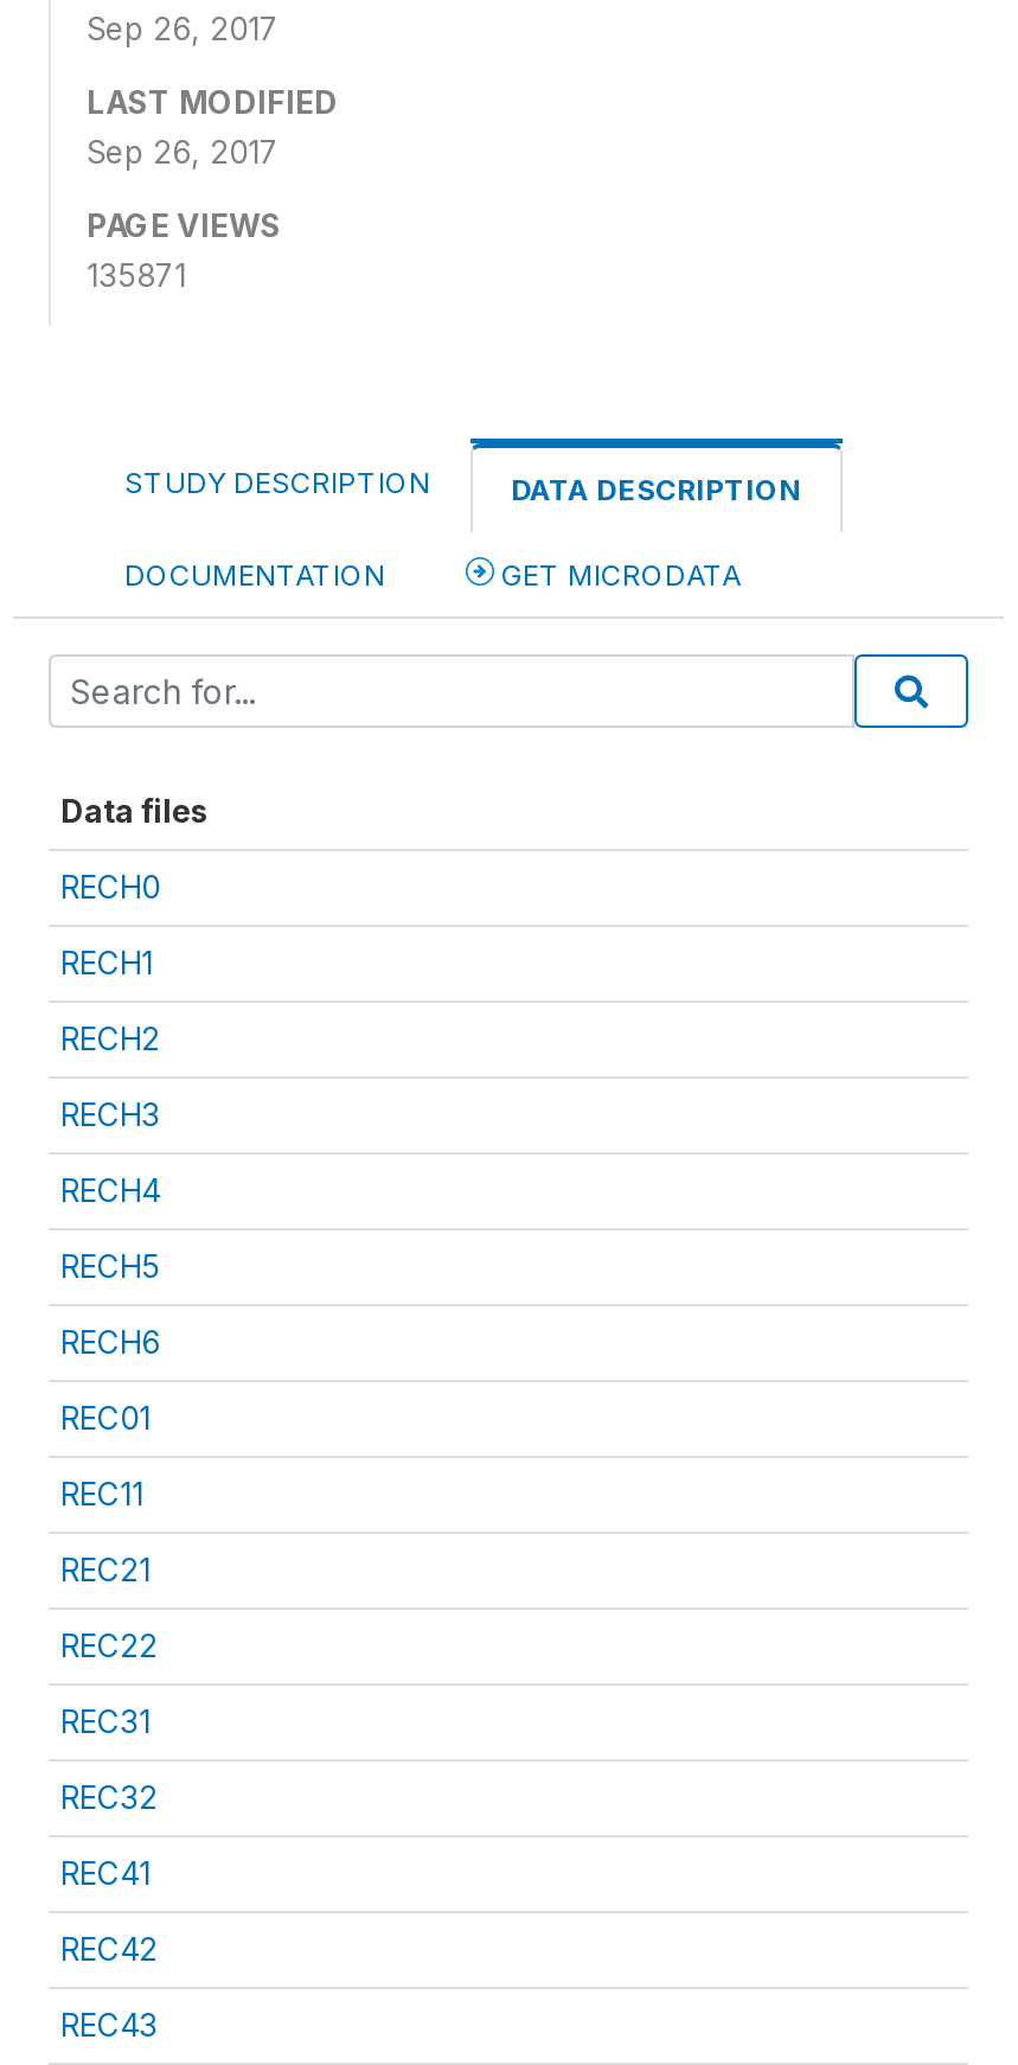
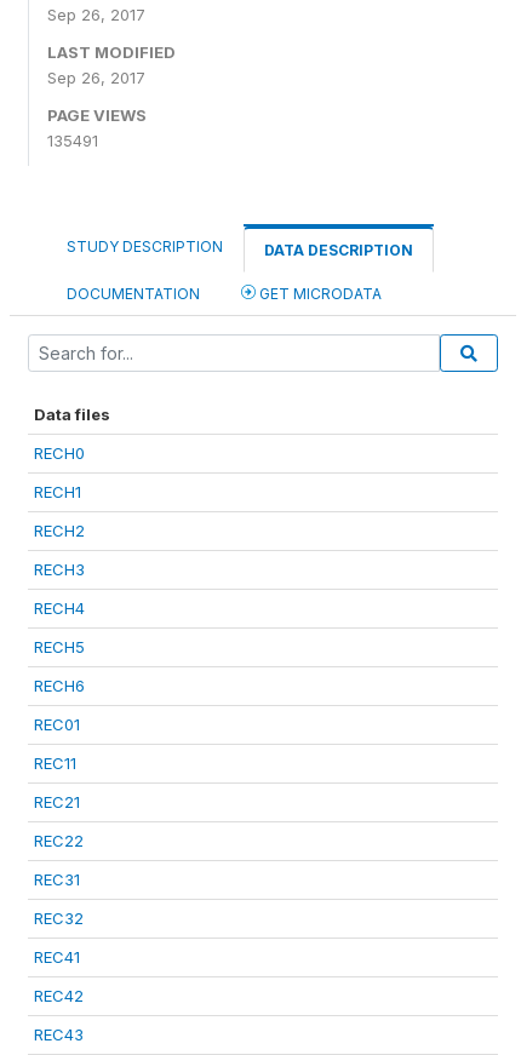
[87,256,186,294] 135871 -> [47,131,98,150] 135491

